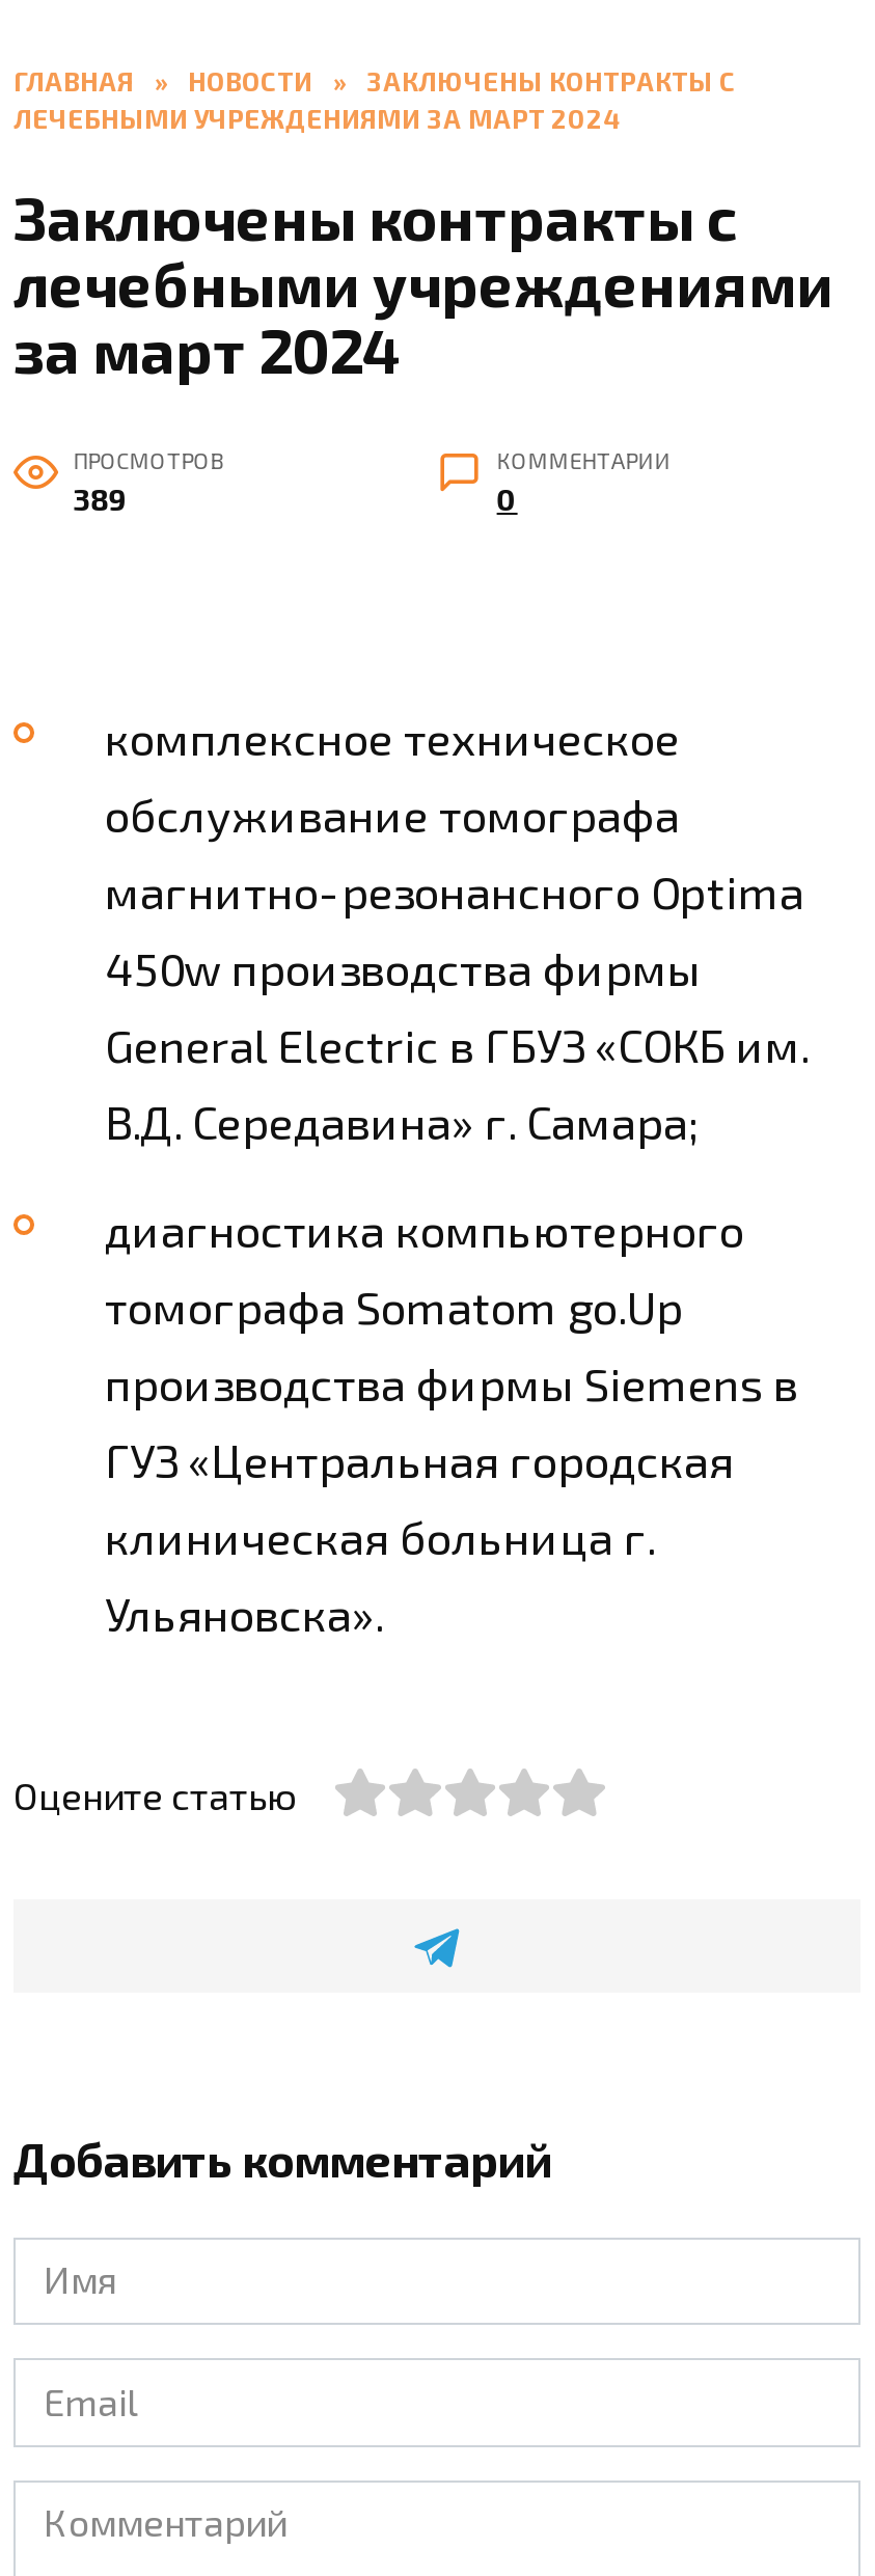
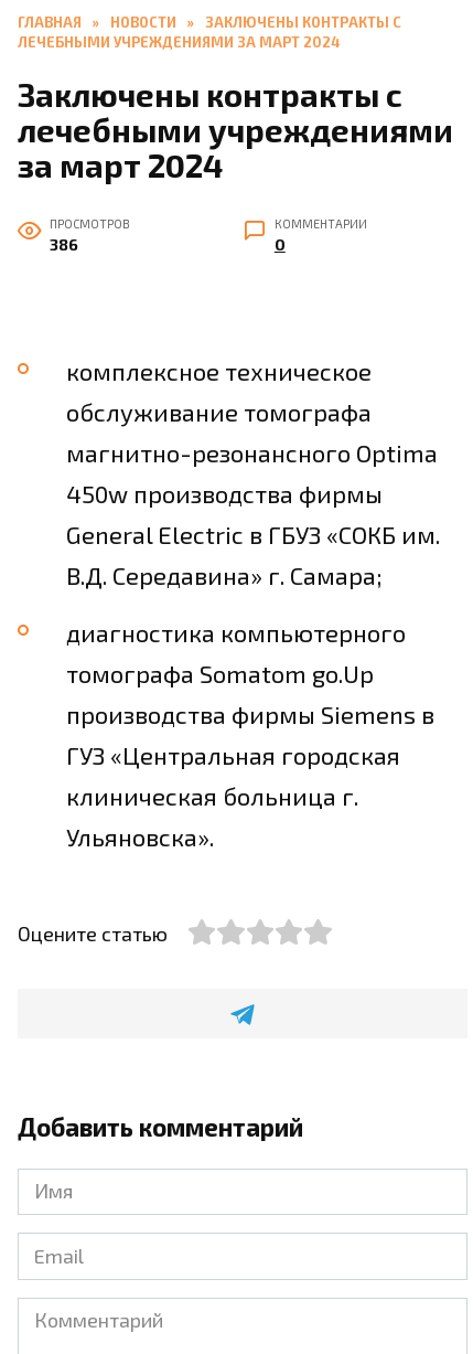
[73,482,127,518] 389 -> [49,235,78,254] 386

